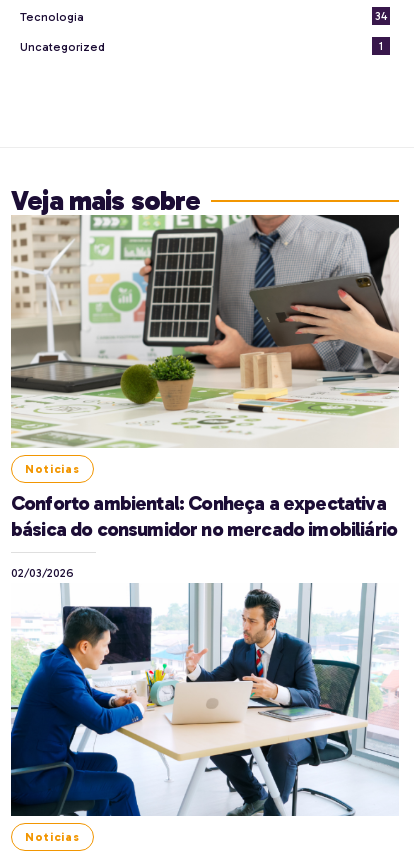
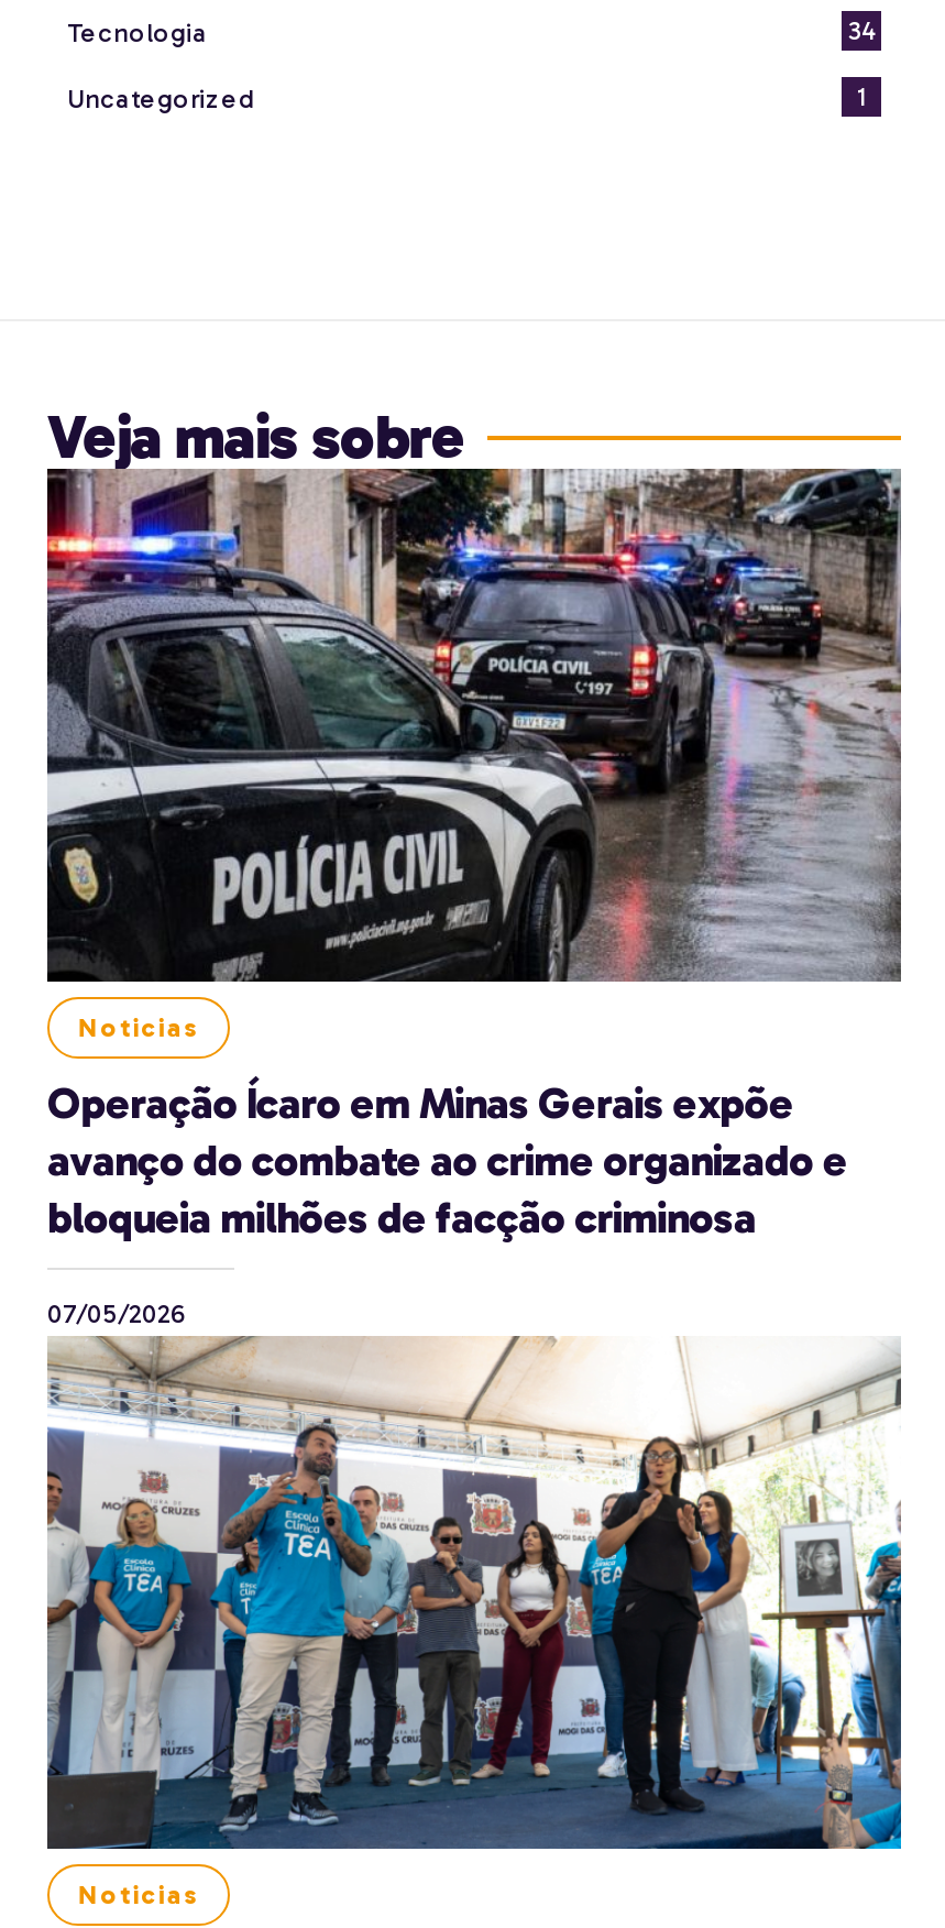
[11,215,399,448] [image] -> [45,467,903,984] [image]
[11,491,397,541] Conforto ambiental: Conheça a expectativa | básica do consumidor no mercado imobiliário -> [47,1077,847,1244] Operação Ícaro em Minas Gerais expõe | avanço do combate ao crime organizado e | bloqueia milhões de facção criminosa
[11,566,74,580] 02/03/2026 -> [47,1299,188,1330] 07/05/2026
[10,583,399,817] [image] -> [45,1334,903,1851] [image]

